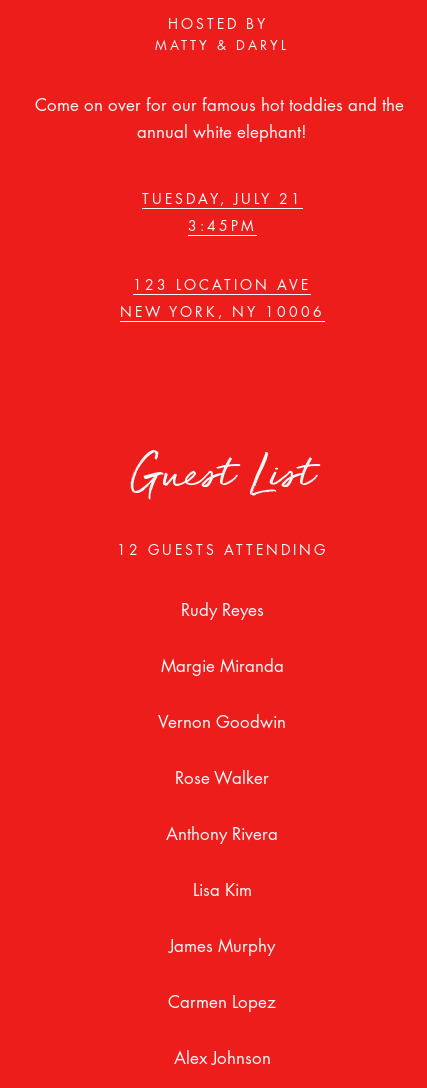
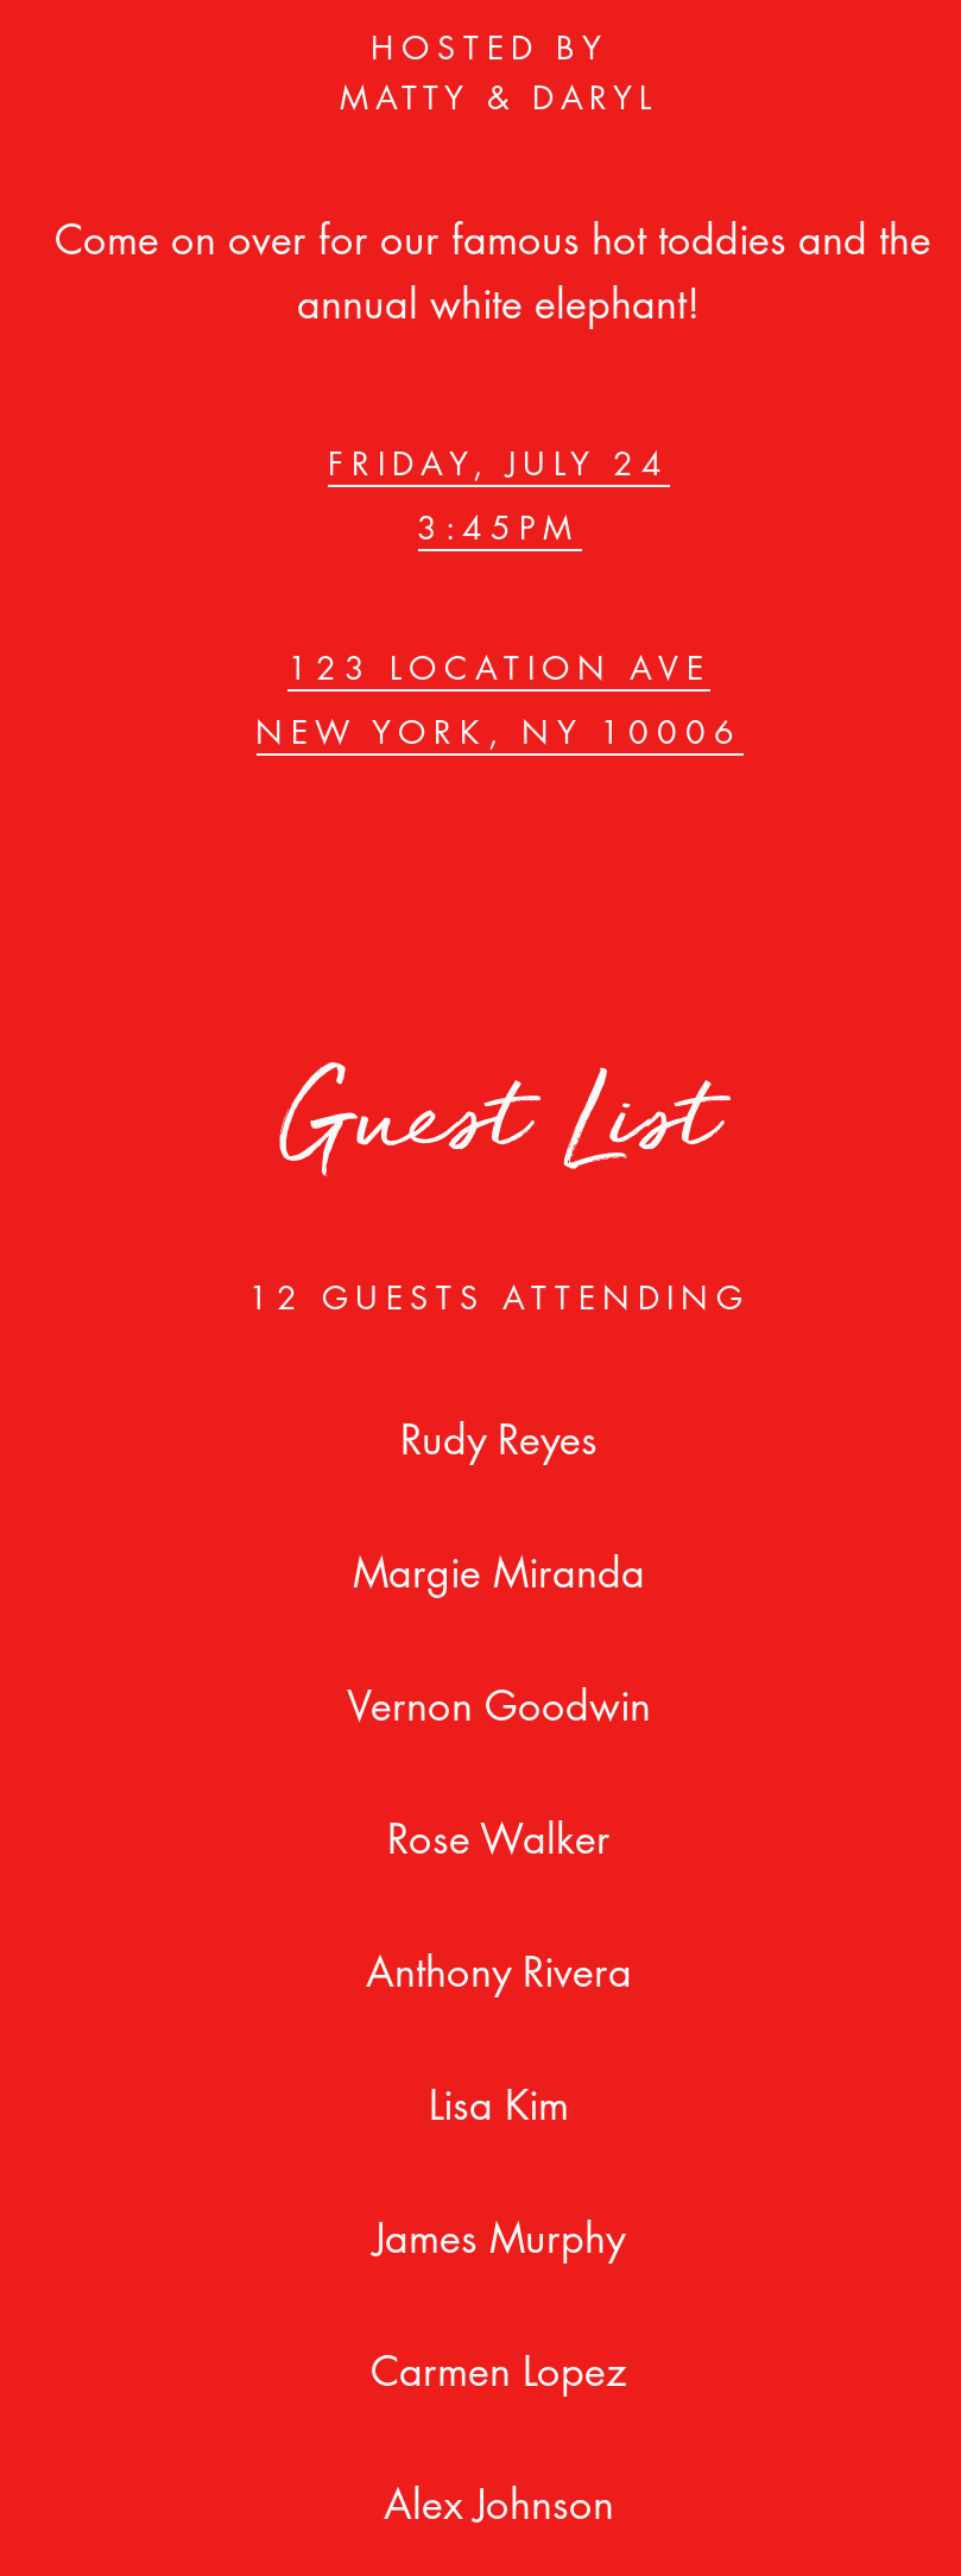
[141,188,302,208] TUESDAY, JULY 21 -> [328,437,670,485] FRIDAY, JULY 24

